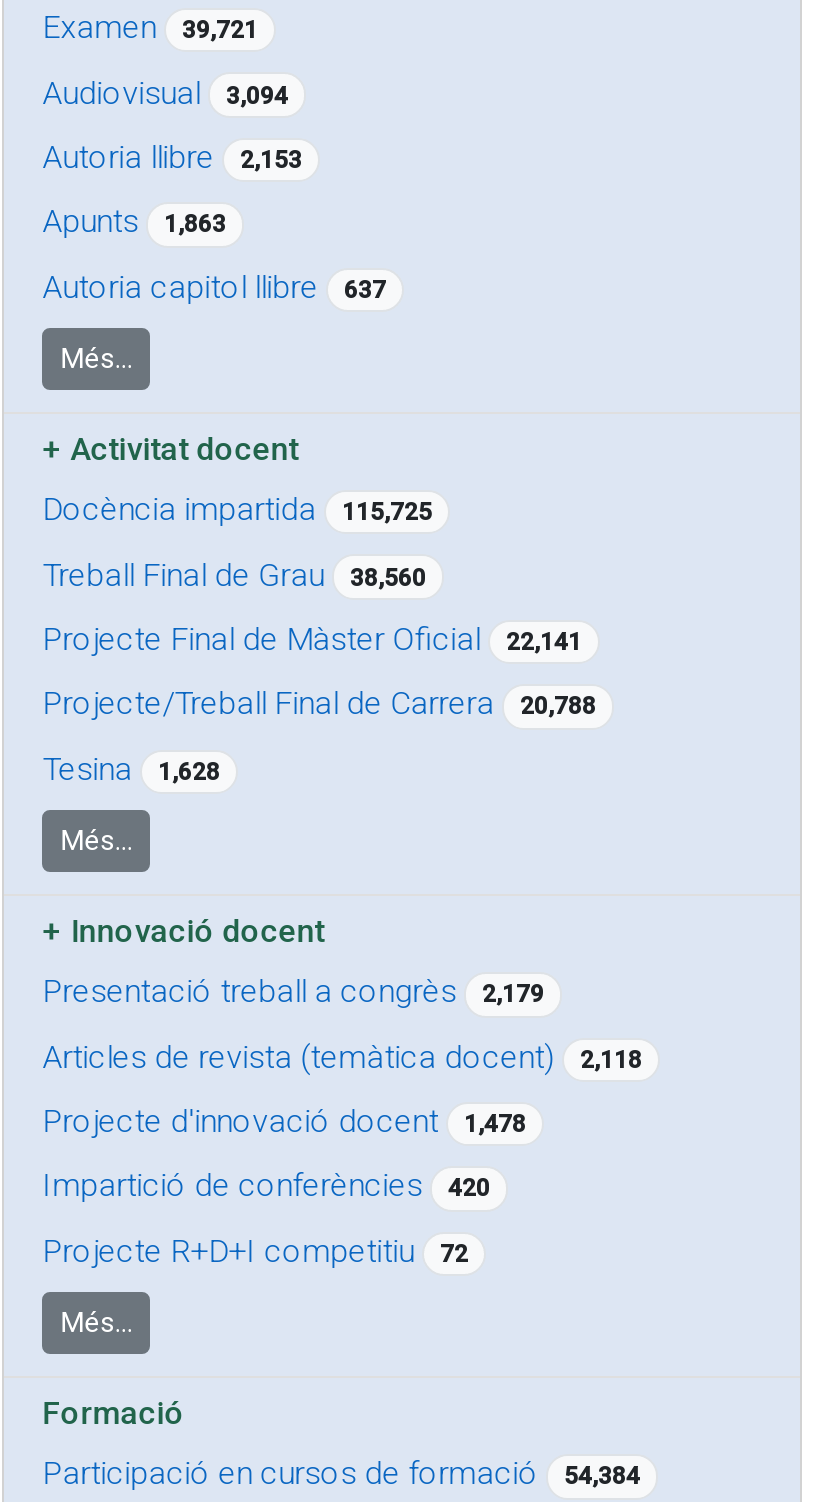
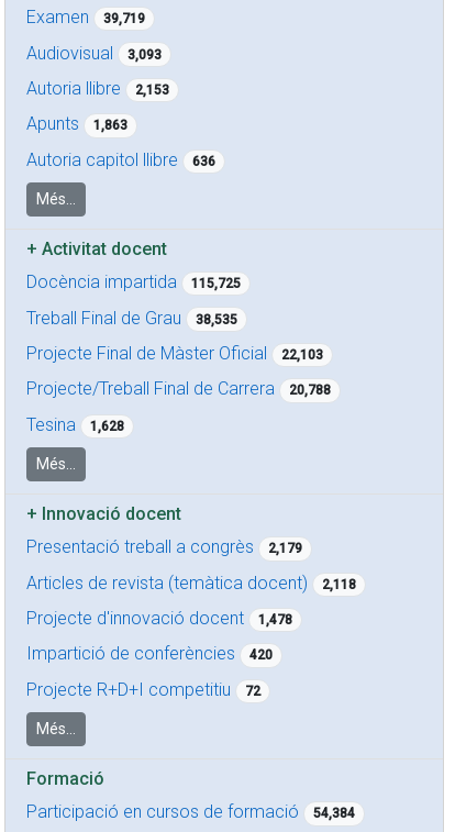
[42,8,258,46] Examen 39,721 -> [27,7,145,28] Examen 39,719
[42,73,288,111] Audiovisual 3,094 -> [27,42,162,63] Audiovisual 3,093
[42,267,386,305] Autoria capitol llibre 637 -> [27,149,215,170] Autoria capitol llibre 636
[42,555,426,593] Treball Final de Grau 38,560 -> [27,307,237,328] Treball Final de Grau 38,535
[42,620,582,658] Projecte Final de Màster Oficial 22,141 -> [27,343,323,364] Projecte Final de Màster Oficial 22,103

